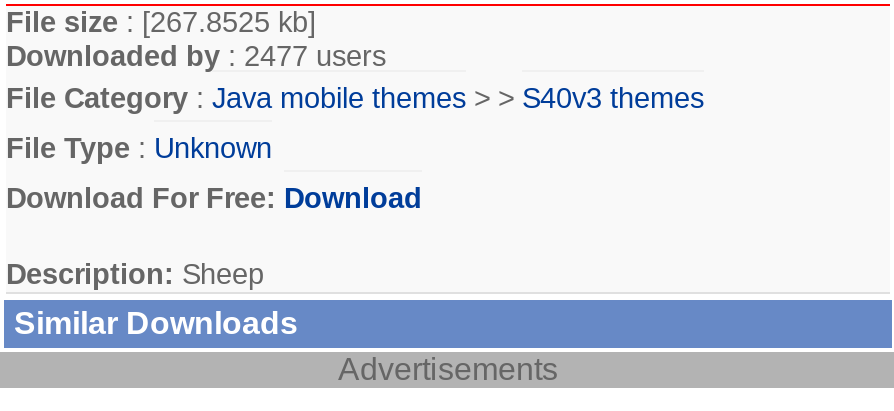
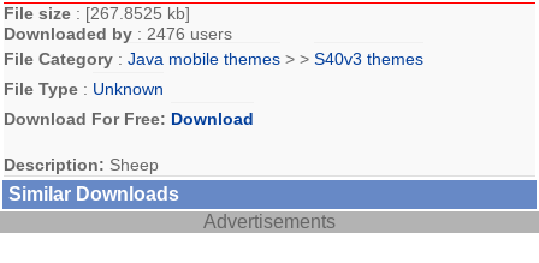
[6,41,386,73] Downloaded by: 2477 users -> [4,24,232,44] Downloaded by: 2476 users

